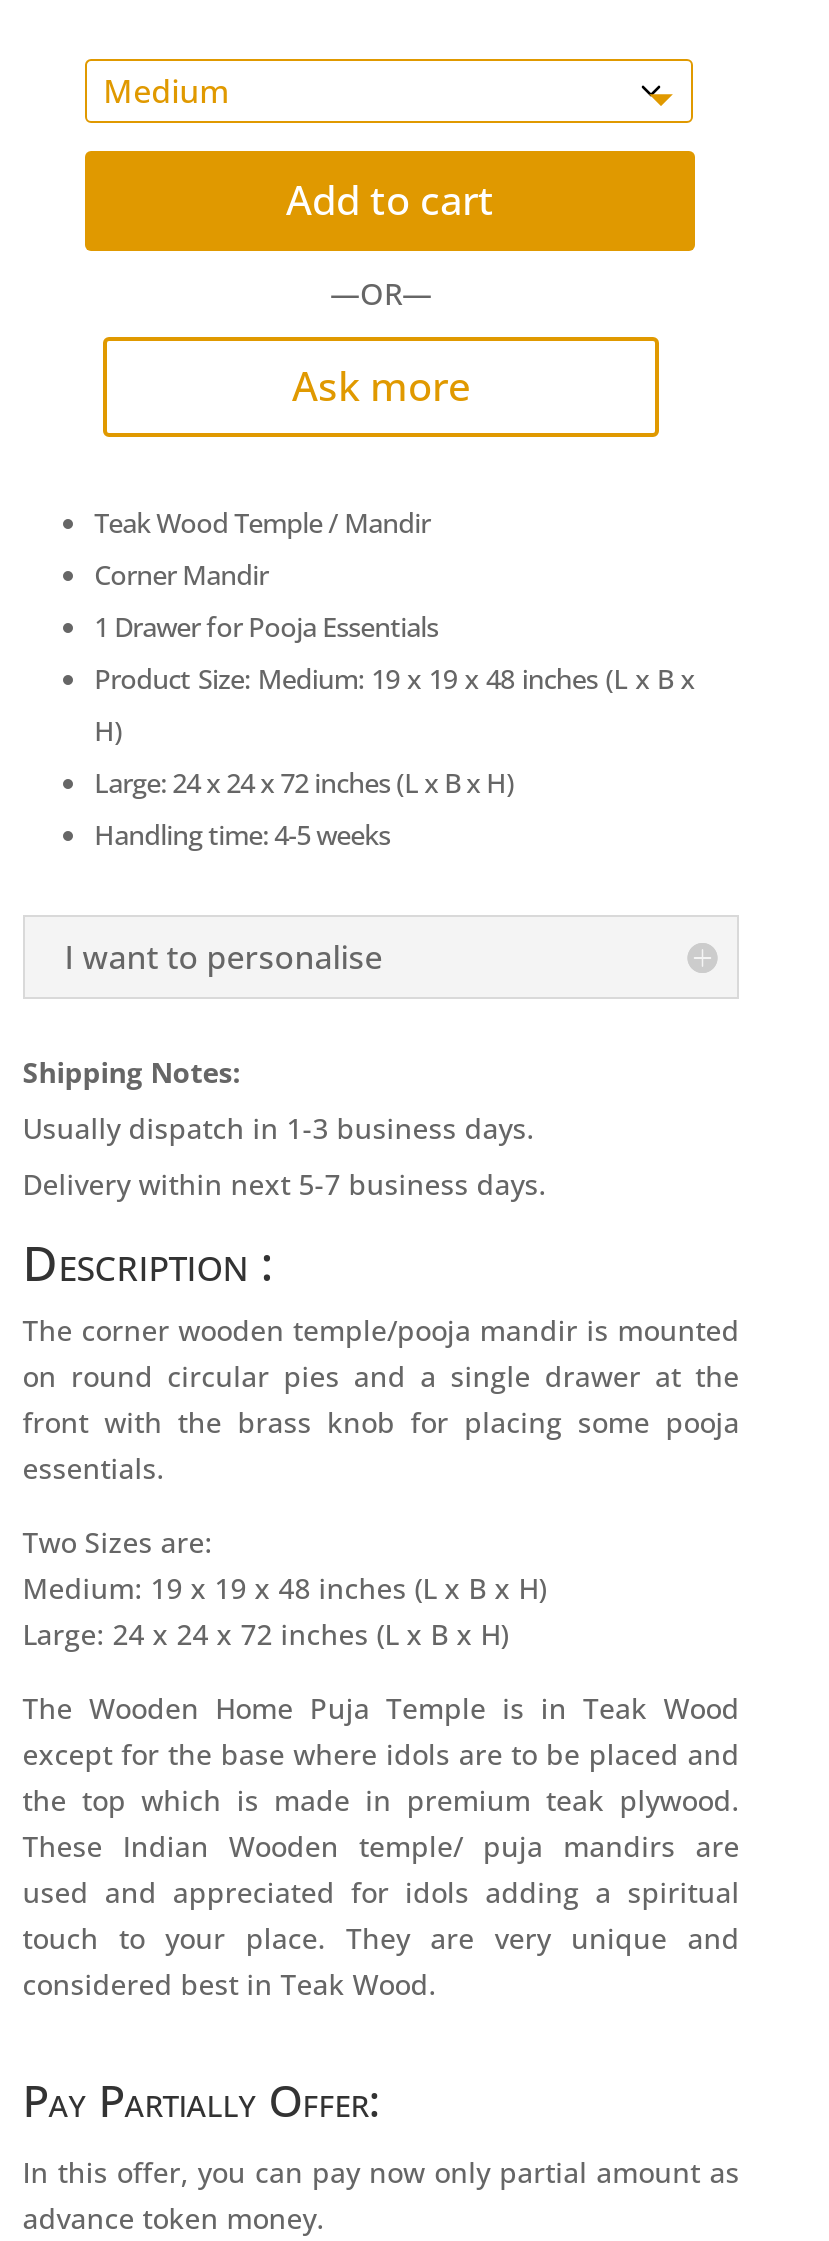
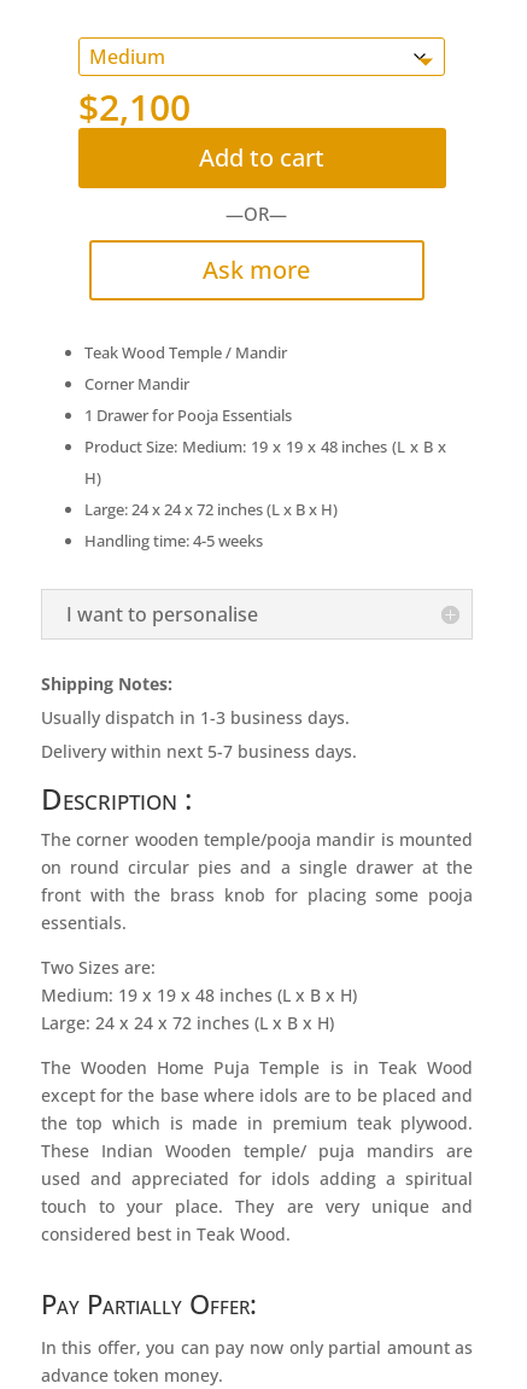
none -> [79,82,191,131] $2,100

